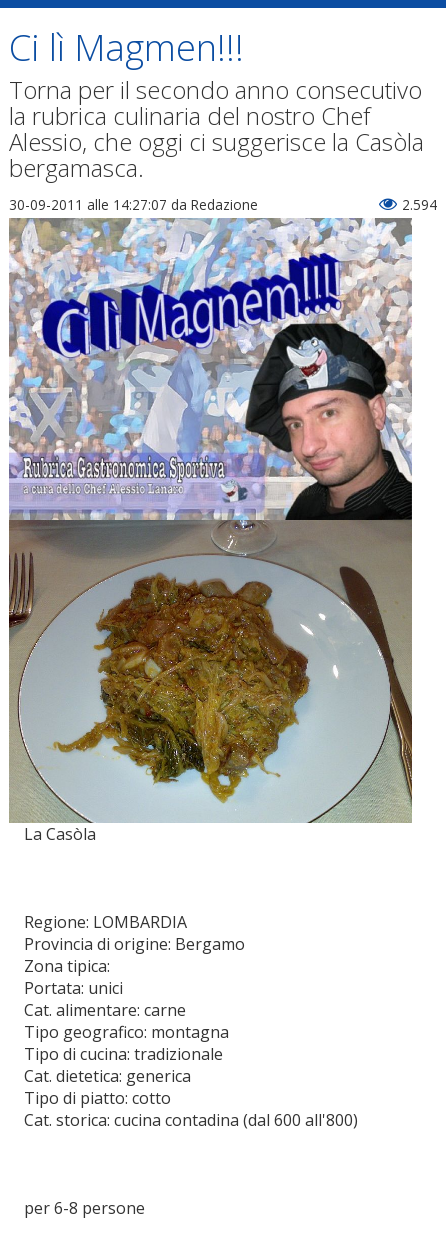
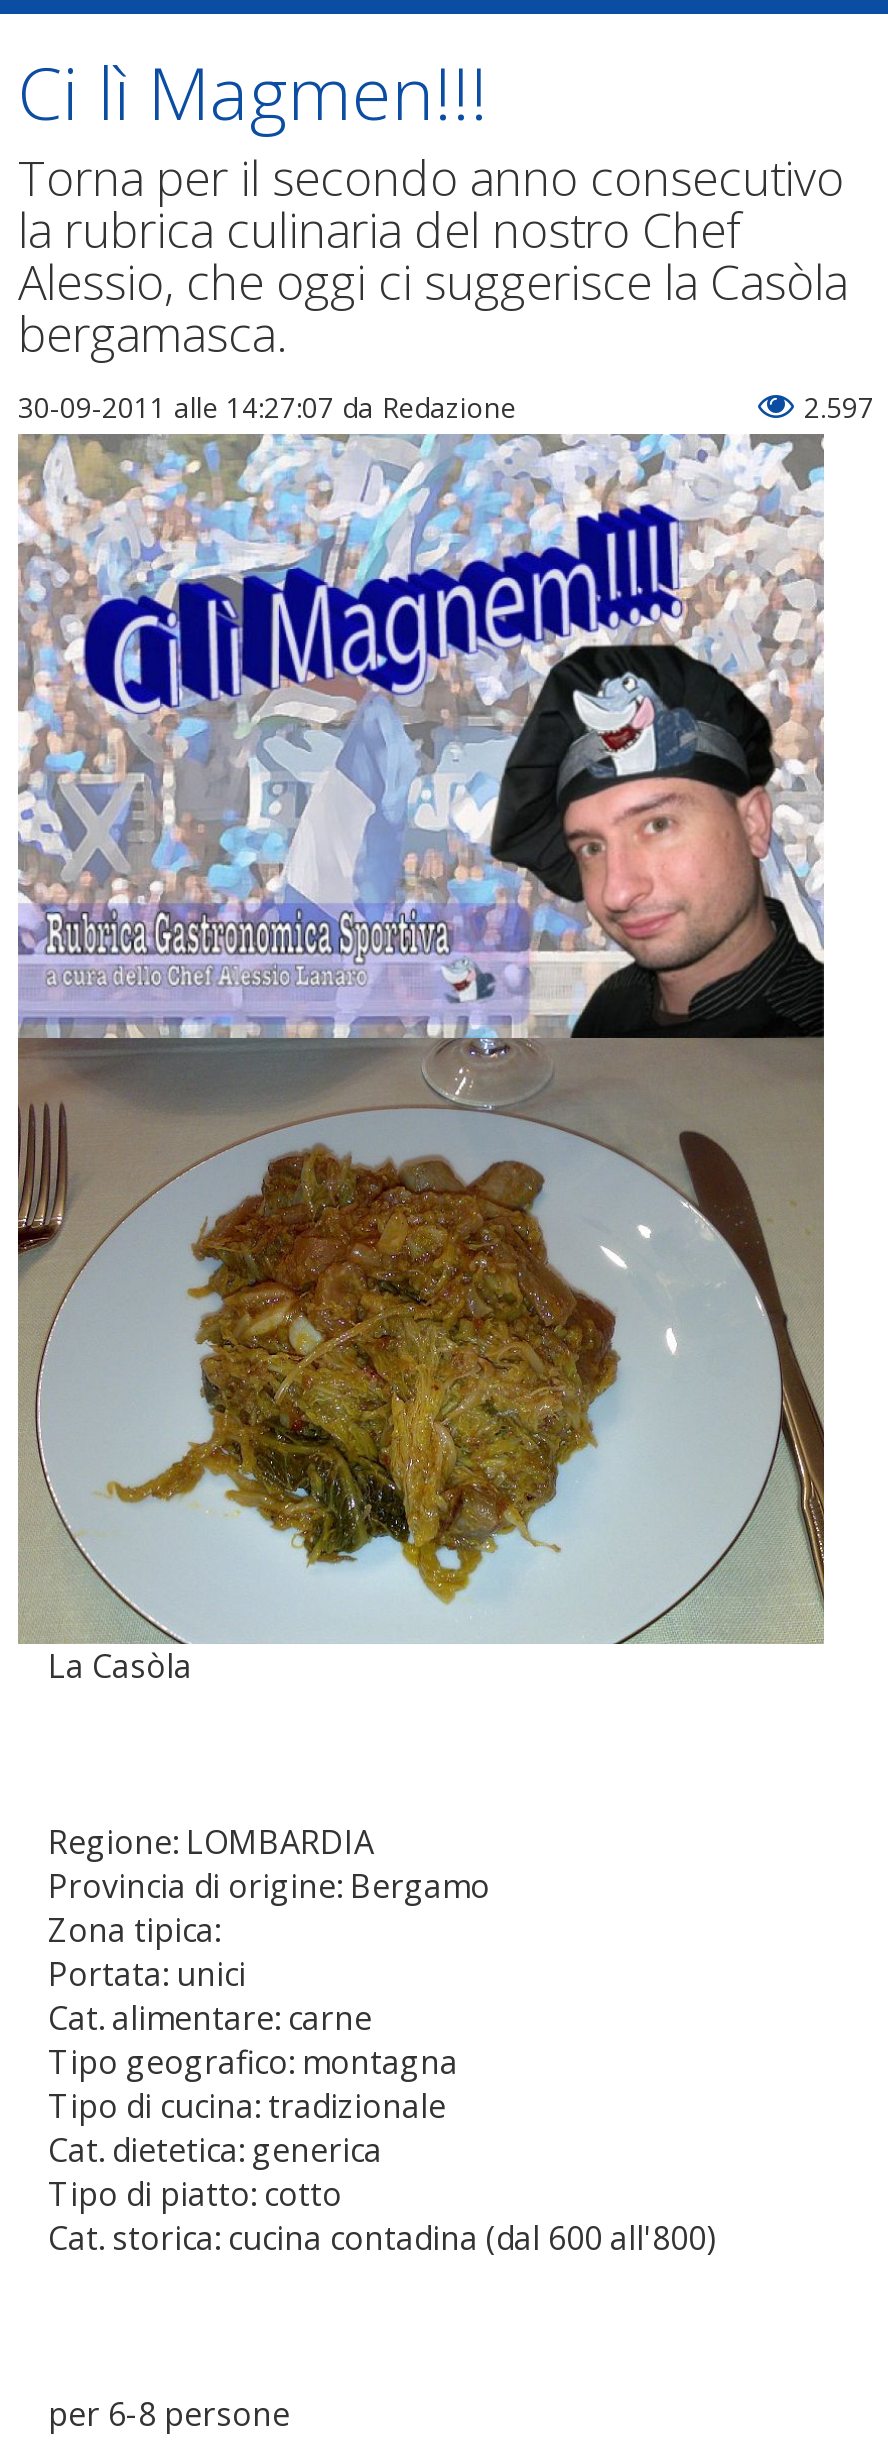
[402,195,437,214] 2.594 -> [804,388,874,426] 2.597

